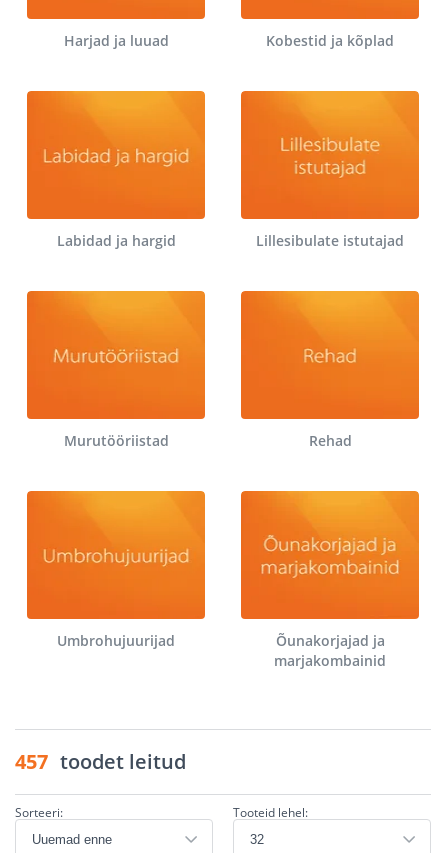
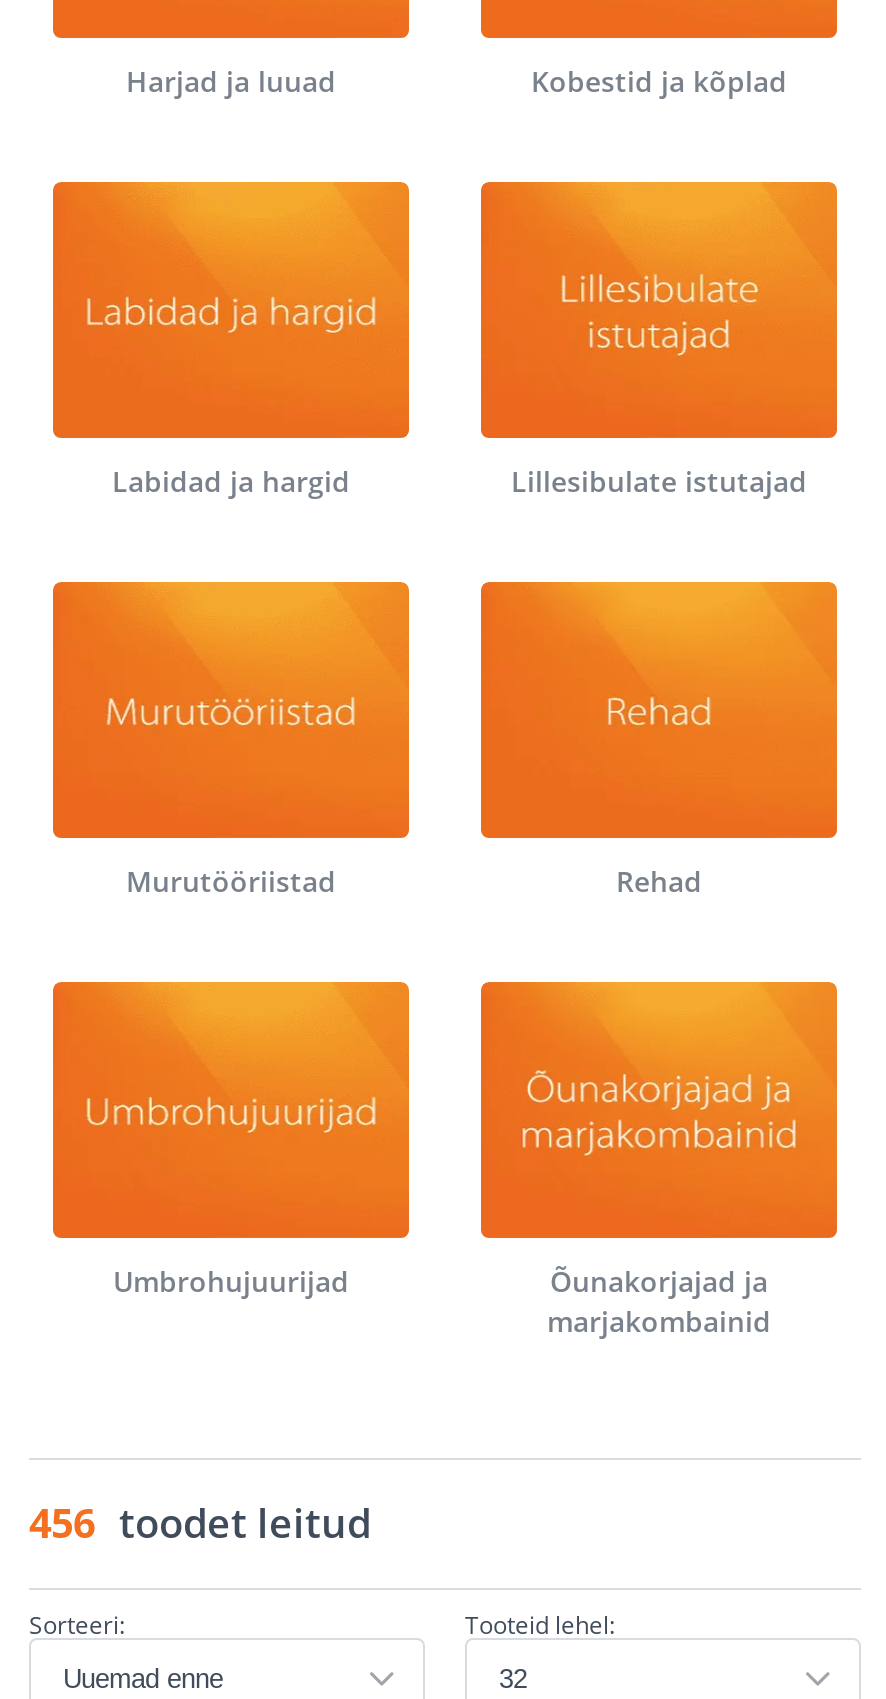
[15,748,186,775] 457 toodet leitud -> [29,1496,371,1550] 456 toodet leitud

